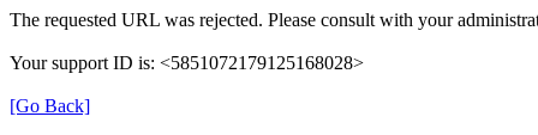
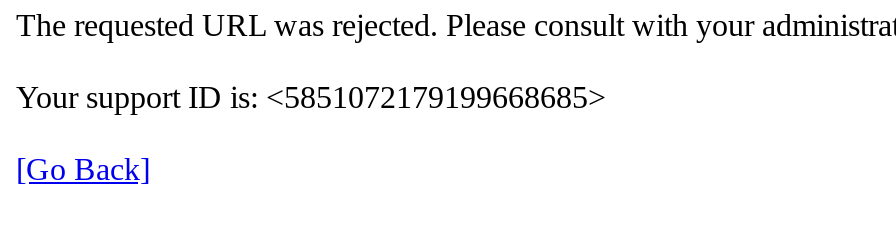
[10,53,364,73] Your support ID is: <5851072179125168028> -> [16,80,606,114] Your support ID is: <5851072179199668685>

